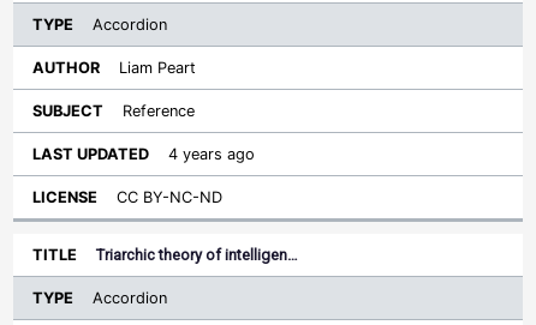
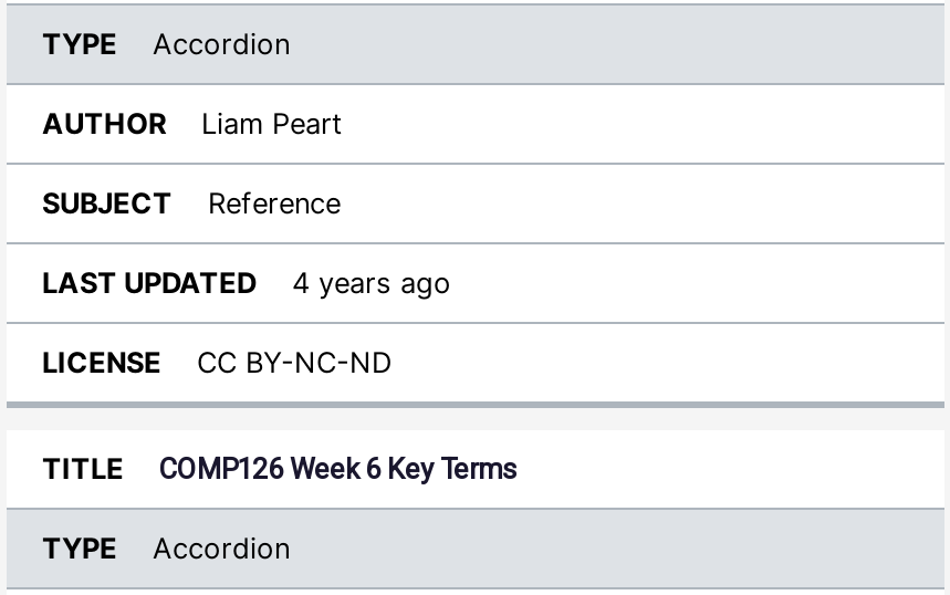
[96,246,298,264] Triarchic theory of intelligen… -> [159,452,518,486] COMP126 Week 6 Key Terms

